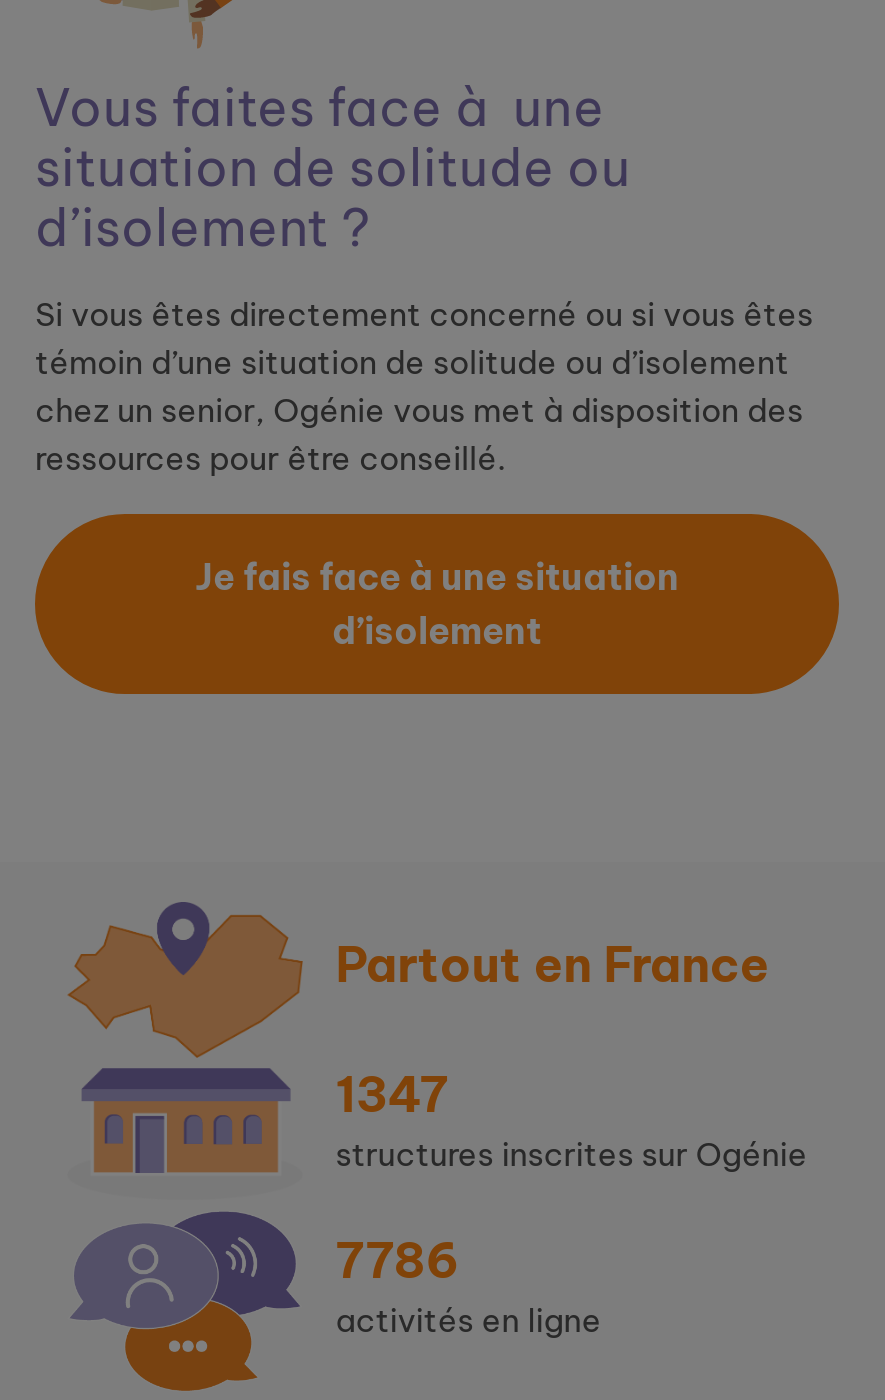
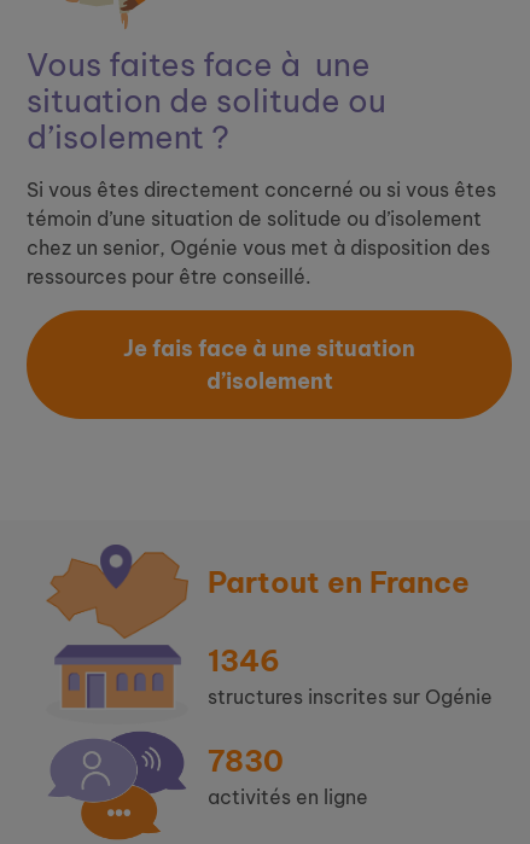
[335,1064,447,1124] 1347 -> [208,642,280,678] 1346
[335,1231,459,1291] 7786 -> [208,743,284,779] 7830

